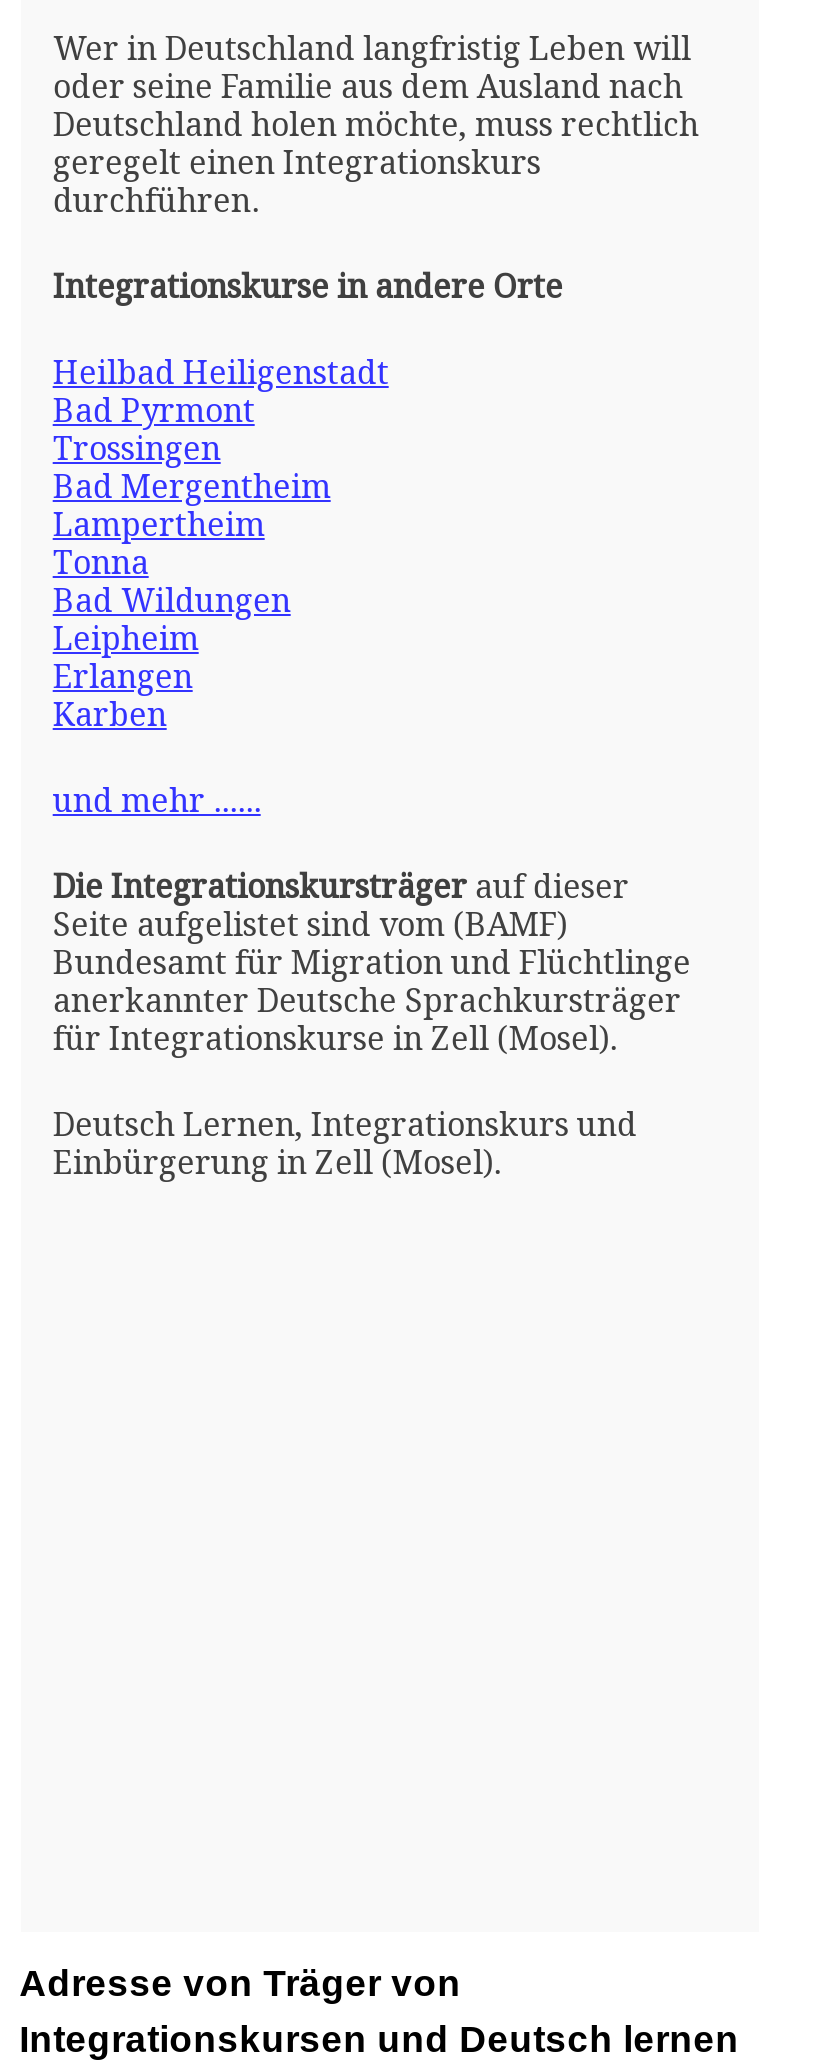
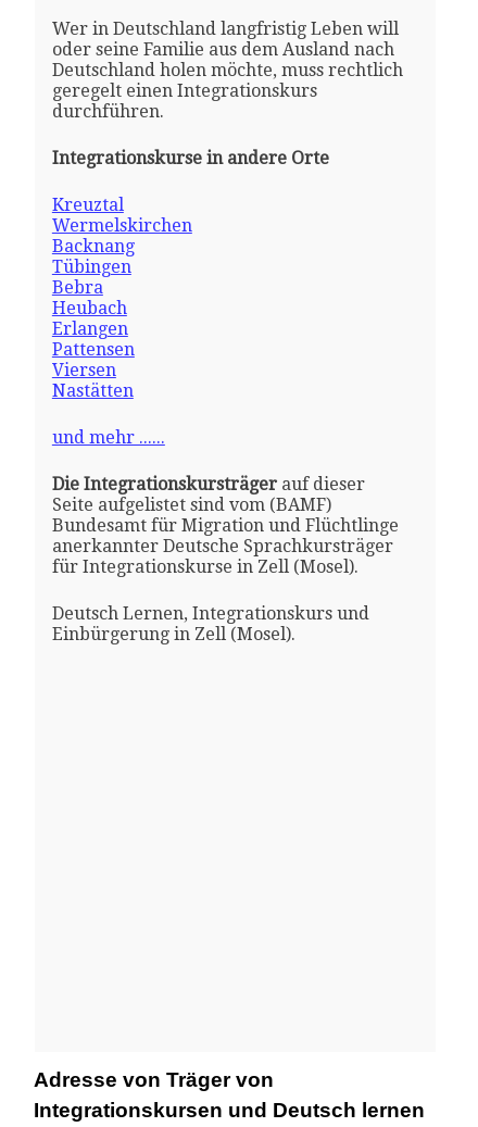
[53,353,389,657] Heilbad Heiligenstadt | Bad Pyrmont | Trossingen | Bad Mergentheim | Lampertheim | Tonna | Bad Wildungen | Leipheim -> [52,194,192,318] Kreuztal | Wermelskirchen | Backnang | Tübingen | Bebra | Heubach
moved [53,657,193,695] -> [52,318,128,339]: Erlangen
[53,695,167,733] Karben -> [52,339,134,401] Pattensen | Viersen | Nastätten

